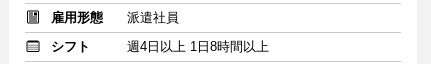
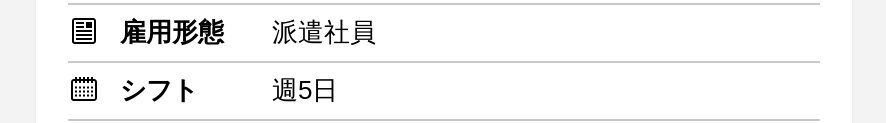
[127,39,269,54] 週4日以上 1日8時間以上 -> [272,75,338,105] 週5日

